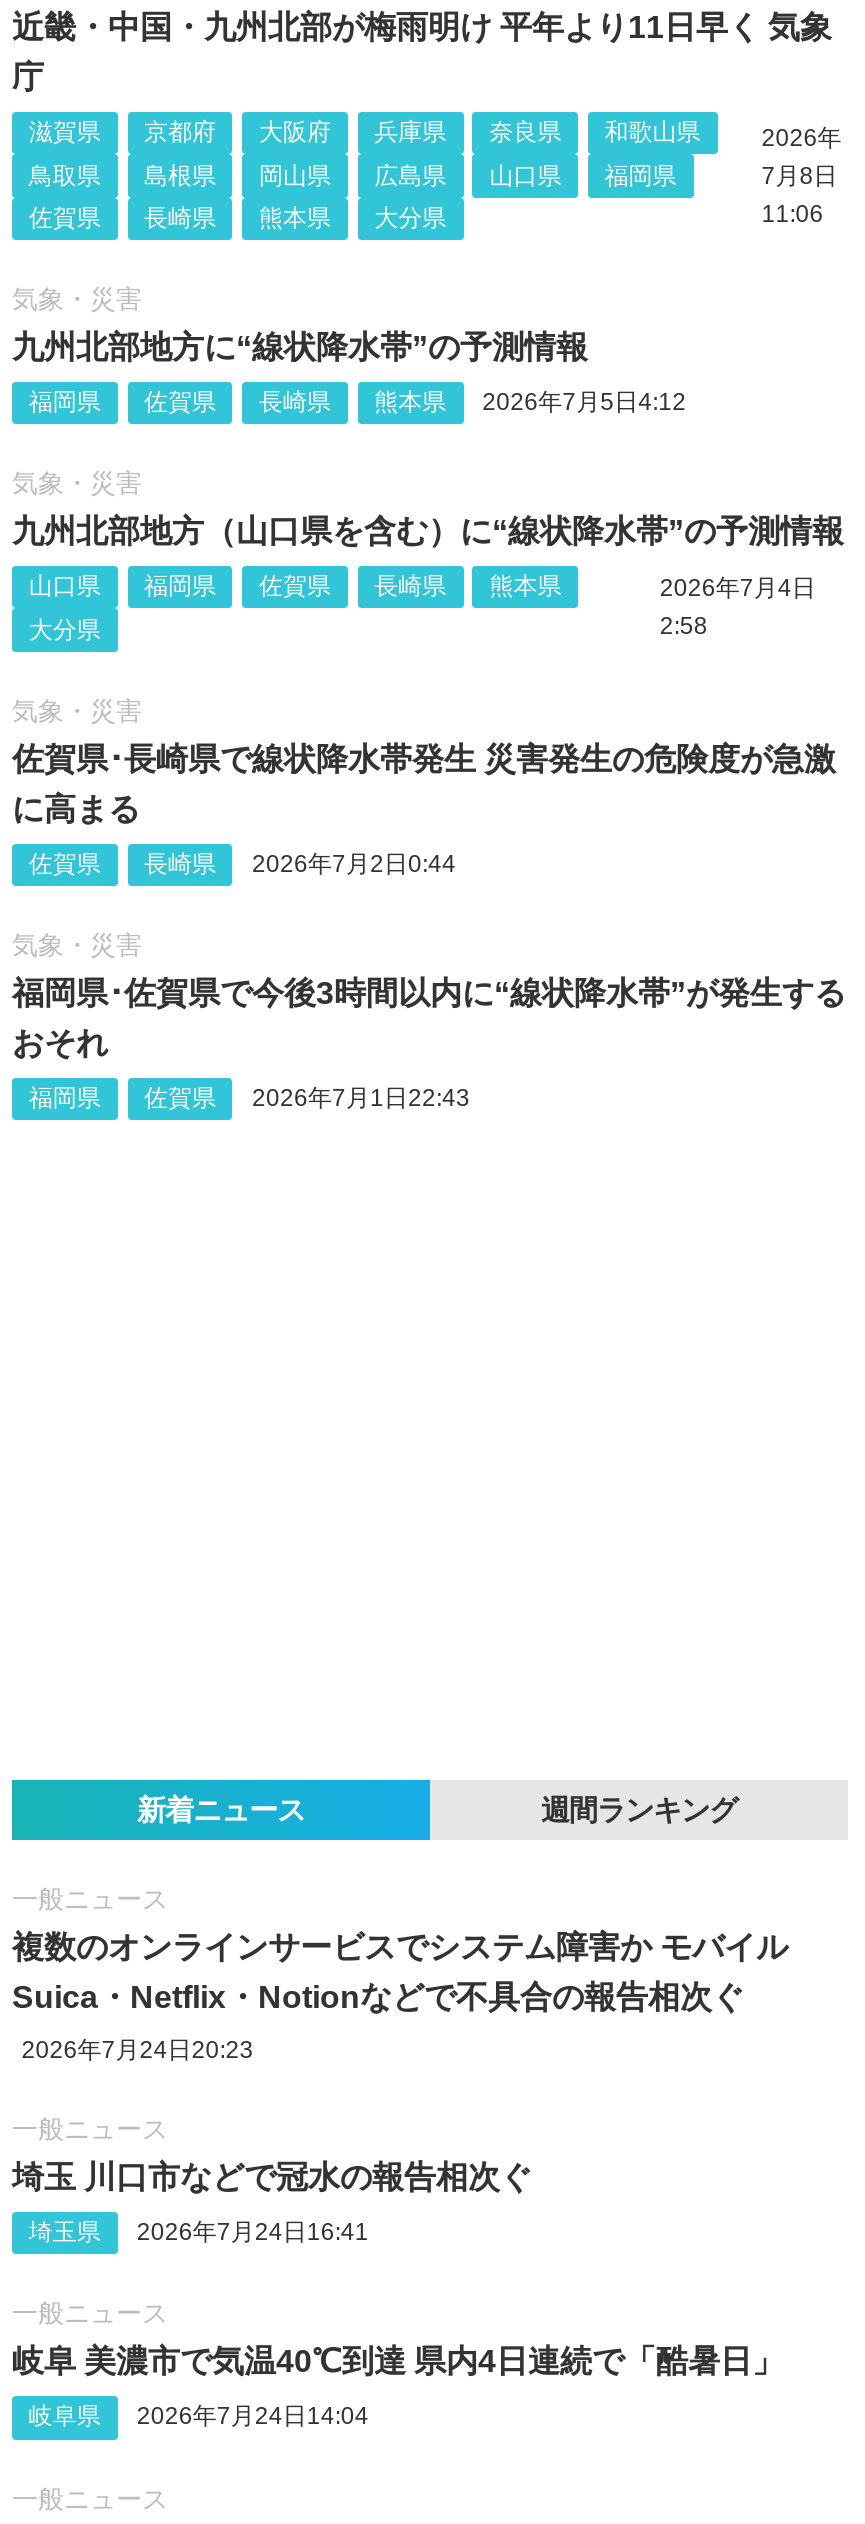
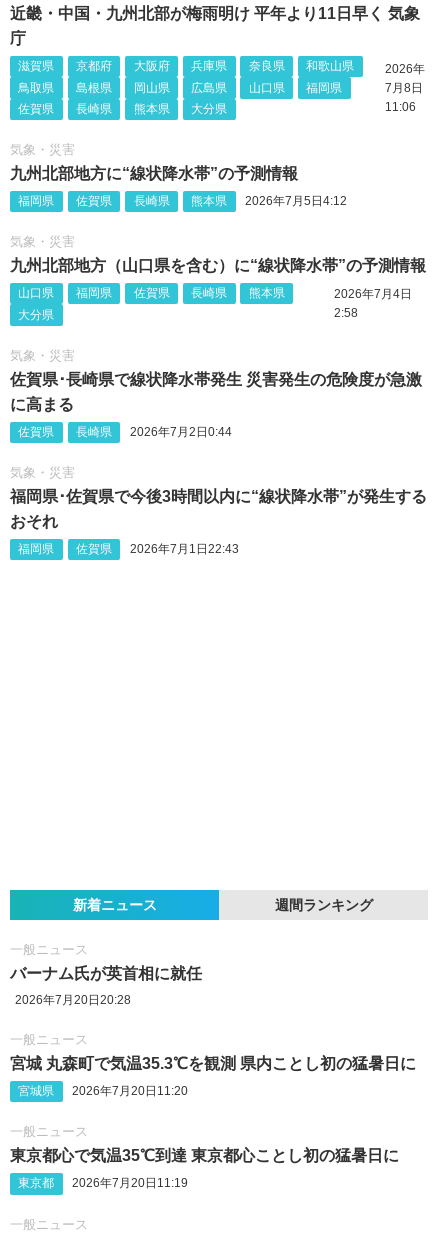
[12,1931,788,2064] 複数のオンラインサービスでシステム障害か モバイル | Suica・Netflix・Notionなどで不具合の報告相次ぐ | 2026年7月24日20:23 -> [10,965,202,1007] バーナム氏が英首相に就任 | 2026年7月20日20:28
[12,2160,532,2194] 埼玉 川口市などで冠水の報告相次ぐ -> [10,1055,416,1072] 宮城 丸森町で気温35.3℃を観測 県内ことし初の猛暑日に
[29,2218,369,2246] 埼玉県 | 2026年7月24日16:41 -> [18,1084,188,1098] 宮城県 | 2026年7月20日11:20
[12,2345,784,2379] 岐阜 美濃市で気温40℃到達 県内4日連続で「酷暑日」 -> [10,1147,399,1164] 東京都心で気温35℃到達 東京都心ことし初の猛暑日に
[29,2403,369,2431] 岐阜県 | 2026年7月24日14:04 -> [18,1176,188,1190] 東京都 | 2026年7月20日11:19

